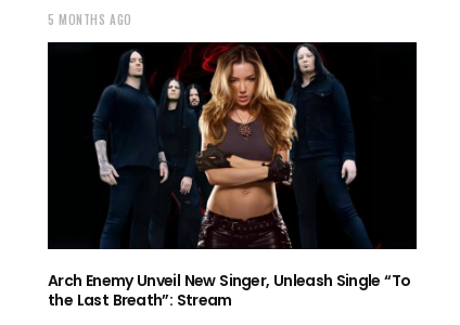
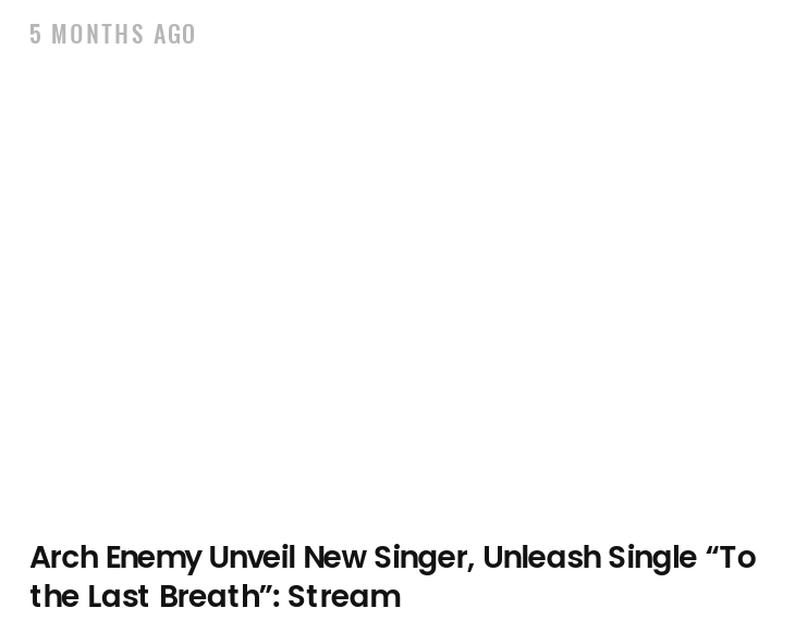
[47,41,418,250] [image] -> none

